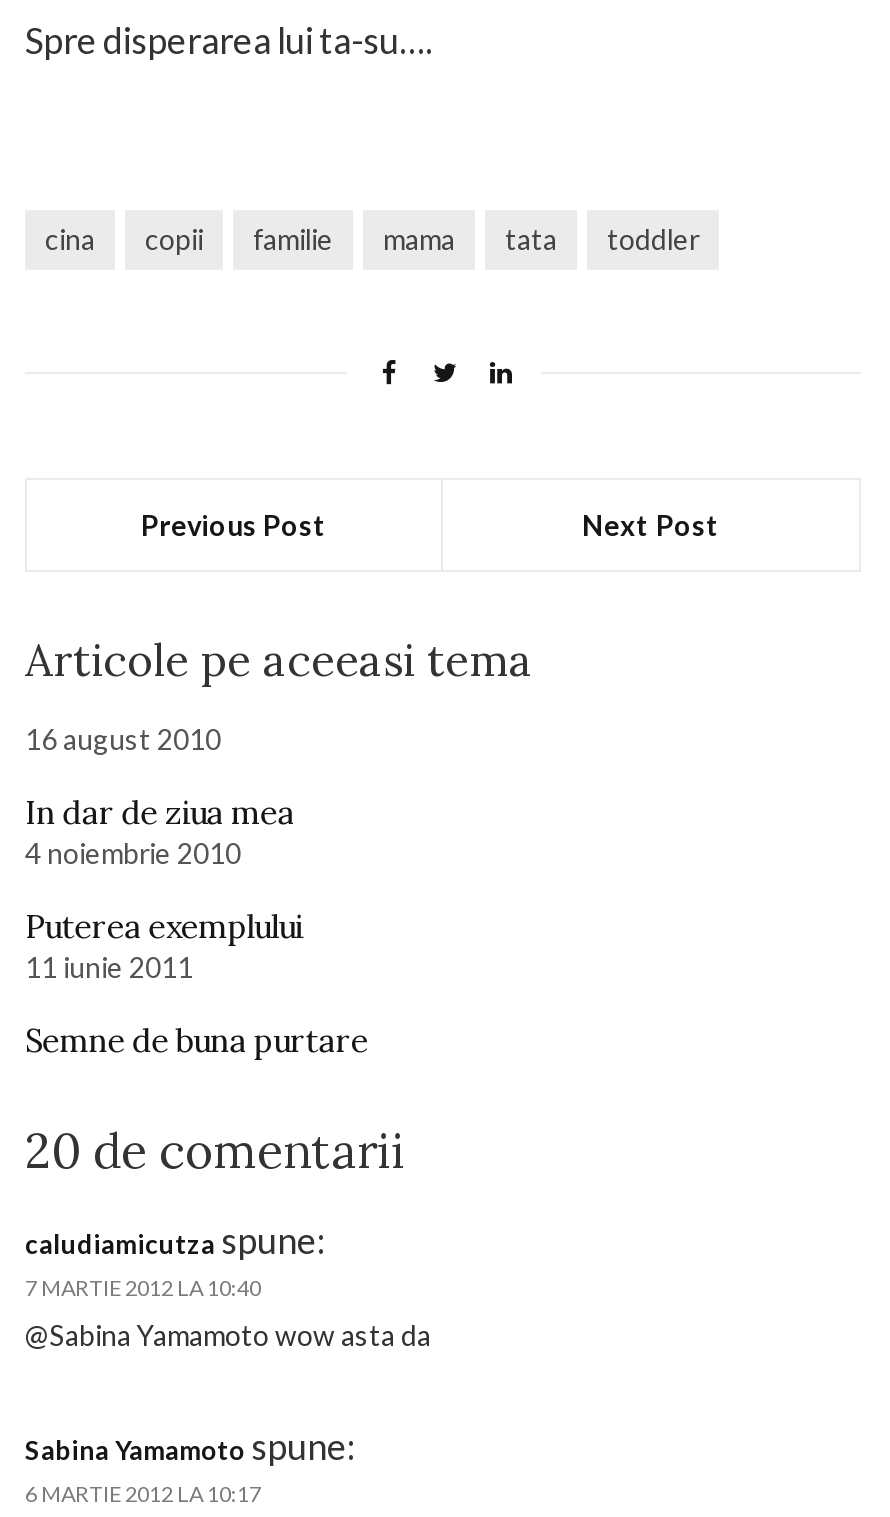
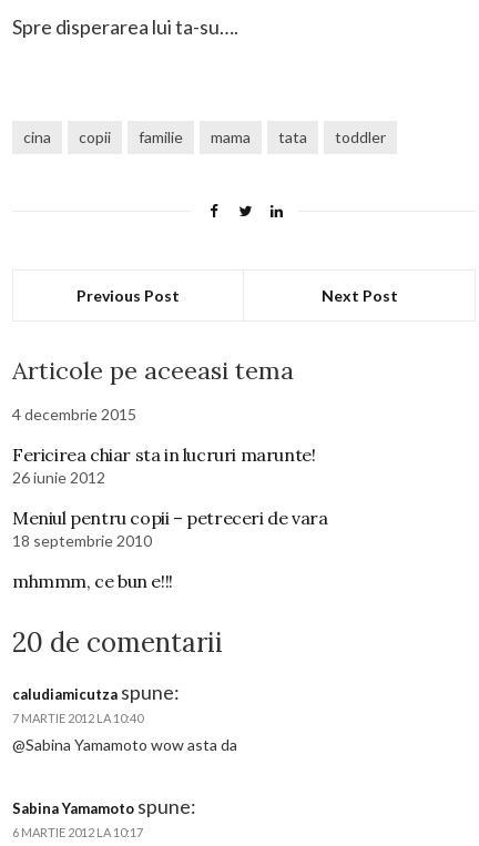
[25,722,221,756] 16 august 2010 -> [12,405,136,424] 4 decembrie 2015
[25,792,295,870] In dar de ziua mea | 4 noiembrie 2010 -> [12,444,315,487] Fericirea chiar sta in lucruri marunte! | 26 iunie 2012
[25,906,303,984] Puterea exemplului | 11 iunie 2011 -> [12,507,328,550] Meniul pentru copii – petreceri de vara | 18 septembrie 2010
[25,1020,368,1060] Semne de buna purtare -> [12,570,173,592] mhmmm, ce bun e!!!

